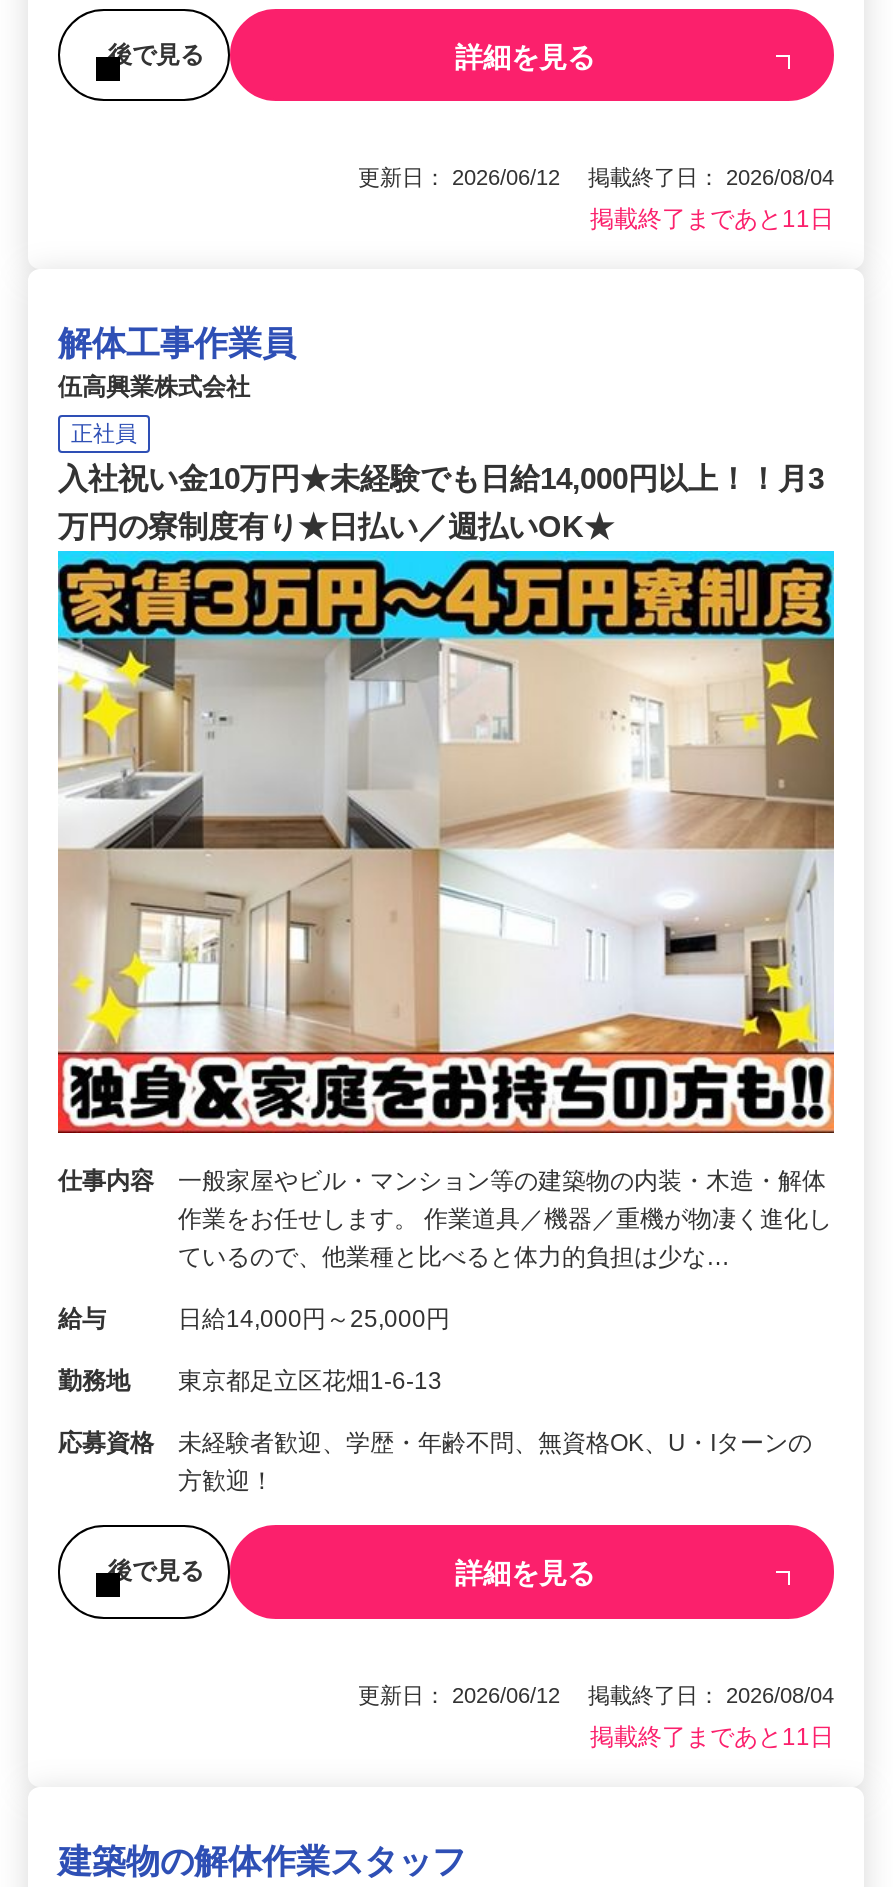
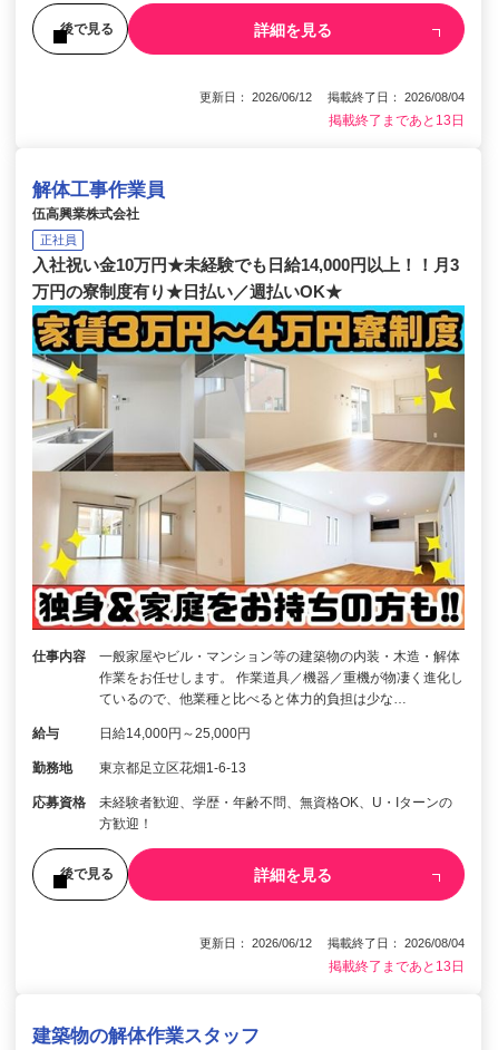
[590,205,834,233] 掲載終了まであと11日 -> [329,113,465,128] 掲載終了まであと13日
[590,1722,834,1750] 掲載終了まであと11日 -> [329,958,465,974] 掲載終了まであと13日

